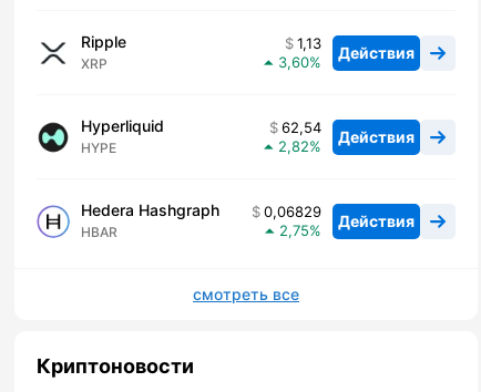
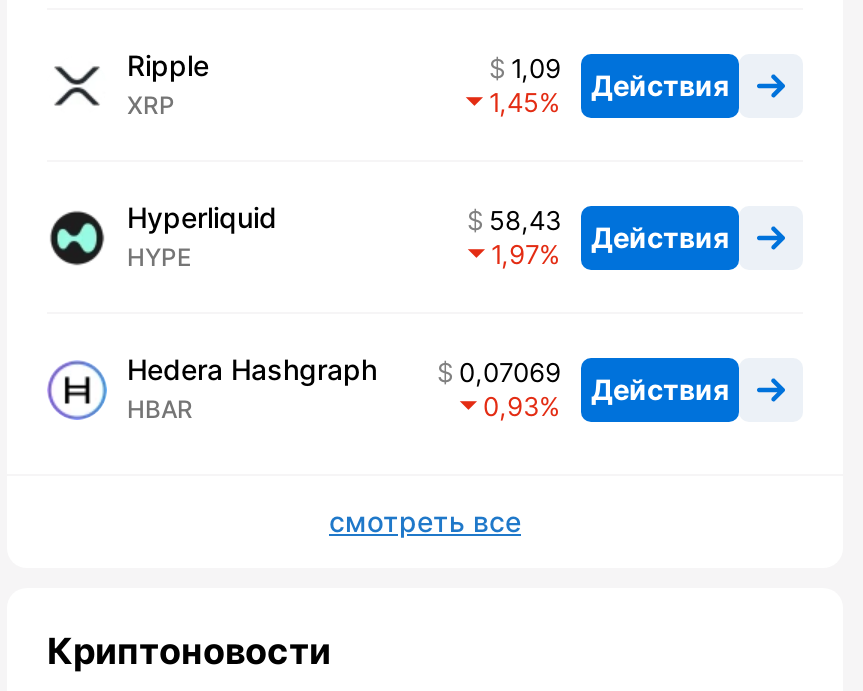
[297,35,415,62] 1,13 Действия -> [511,53,729,102] 1,09 Действия
[278,54,309,71] 3,60 -> [489,87,539,119] 1,45
[282,119,415,146] 62,54 Действия -> [489,205,729,254] 58,43 Действия
[278,138,309,155] 2,82 -> [491,239,539,271] 1,97
[264,203,415,230] 0,06829 Действия -> [459,357,729,406] 0,07069 Действия
[279,222,309,240] 2,75 -> [483,391,539,423] 0,93

